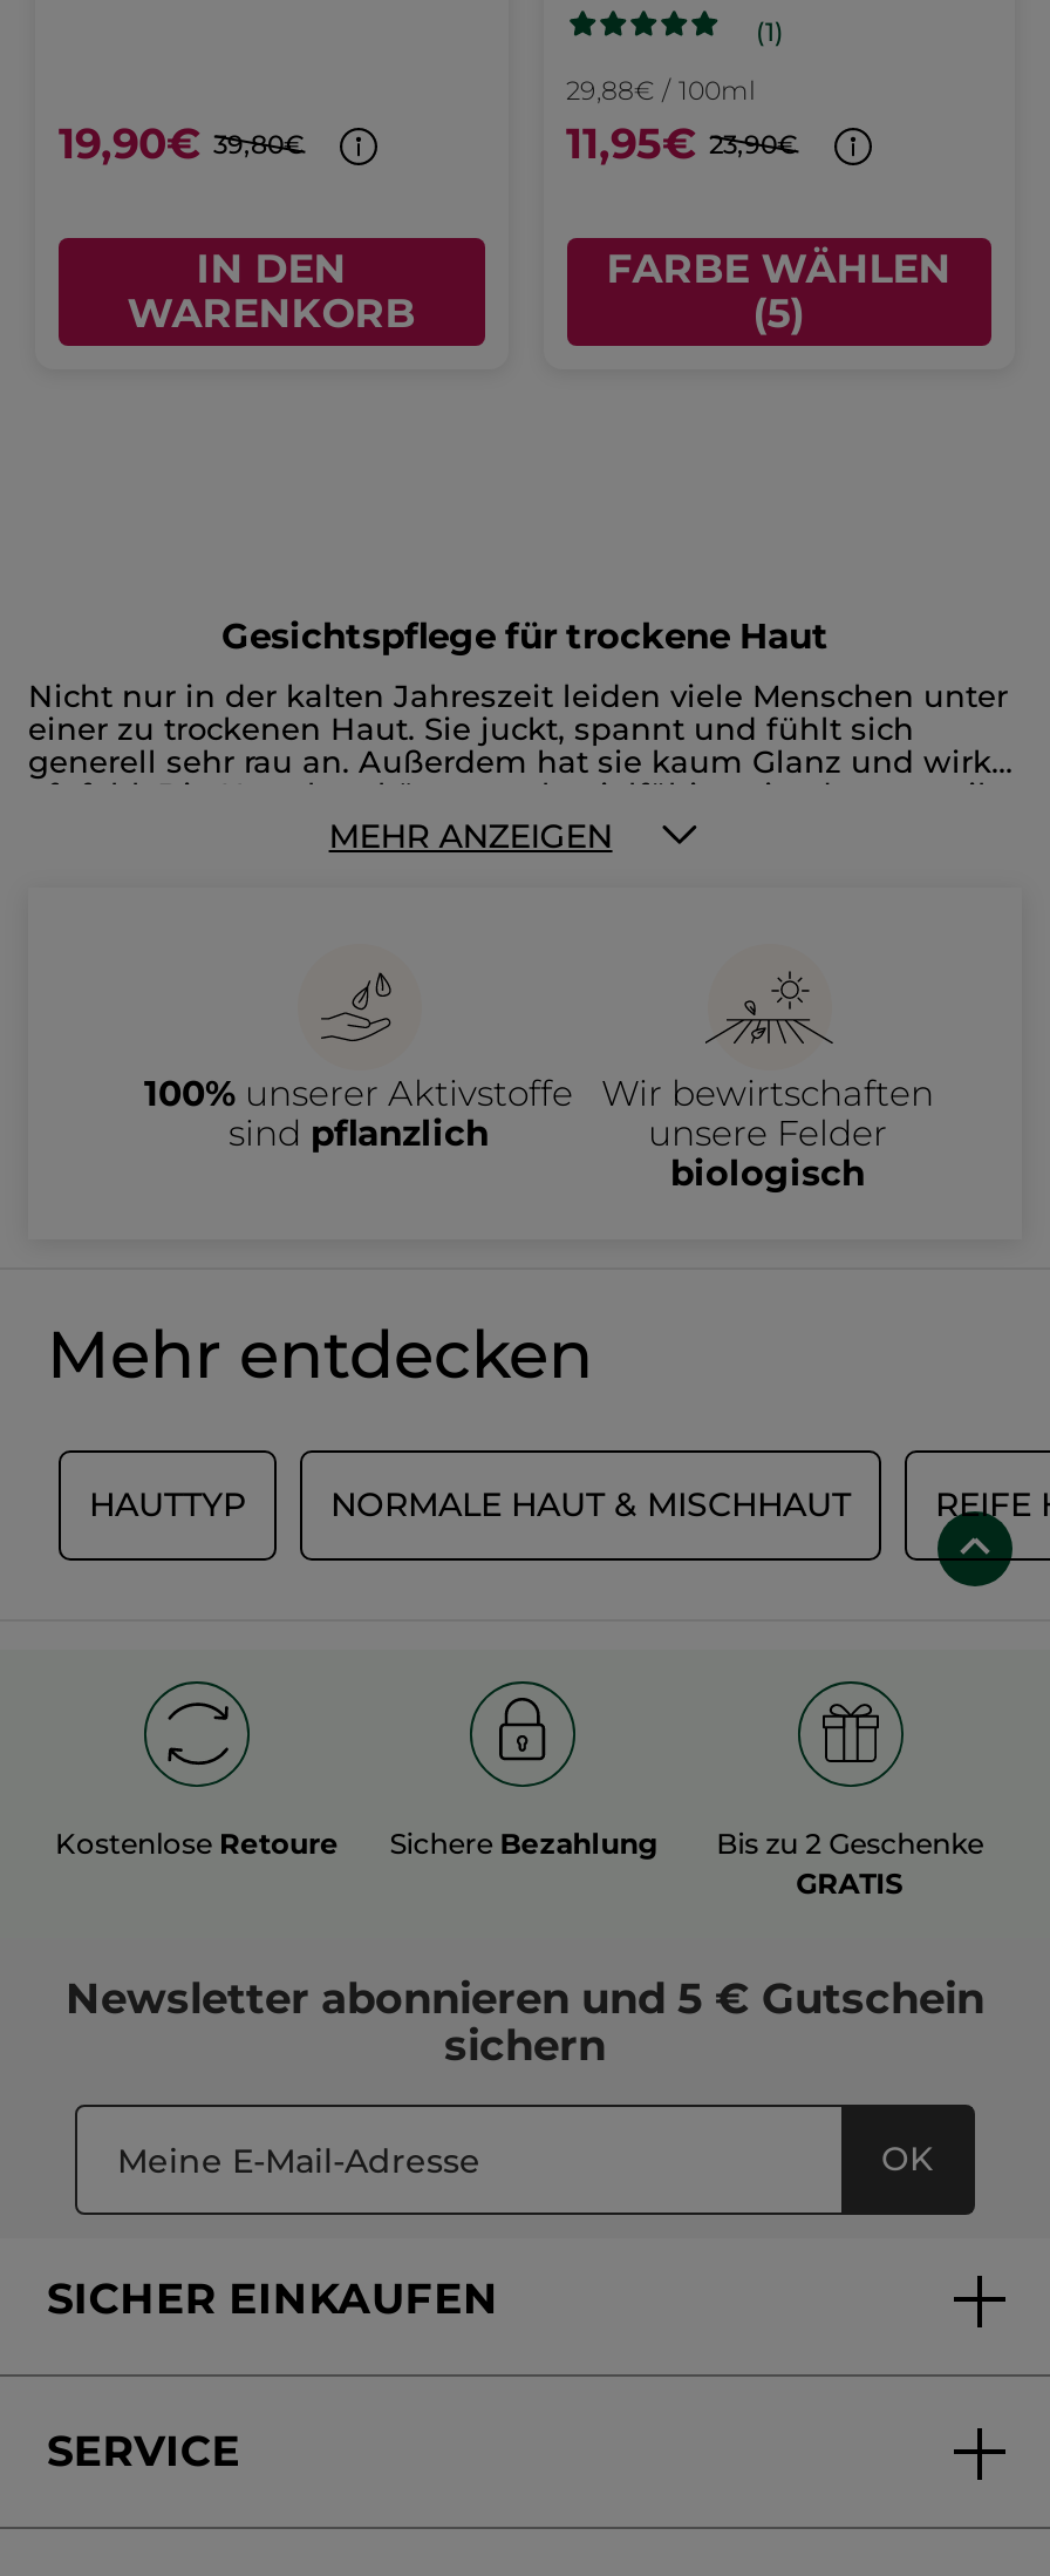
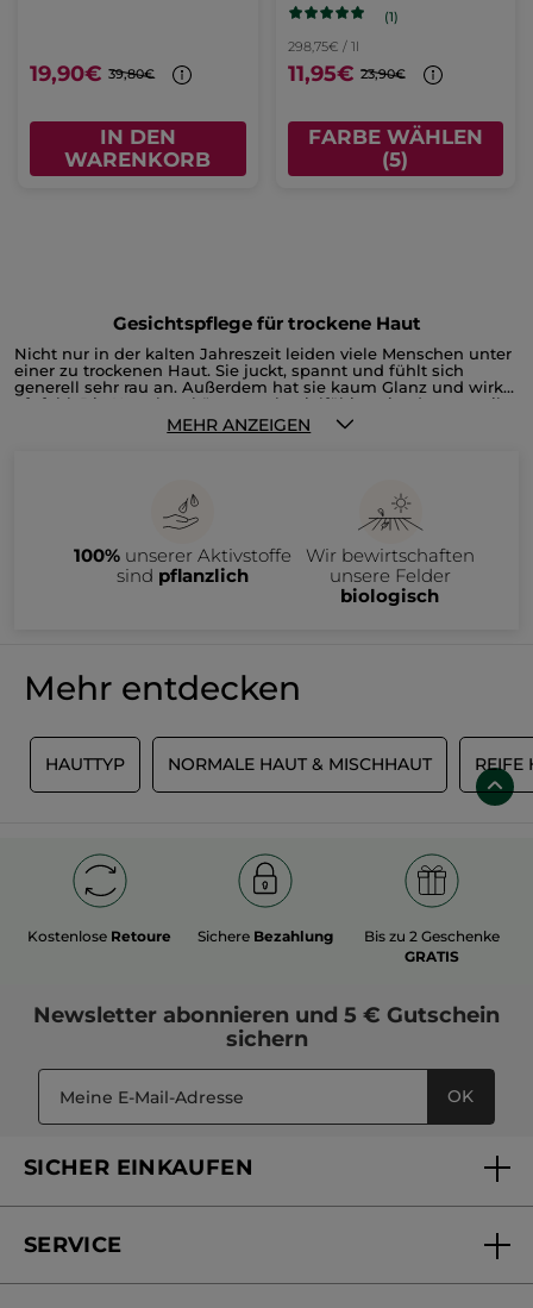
[566,74,756,107] 29,88€ / 100ml -> [287,38,359,55] 298,75€ / 1l

